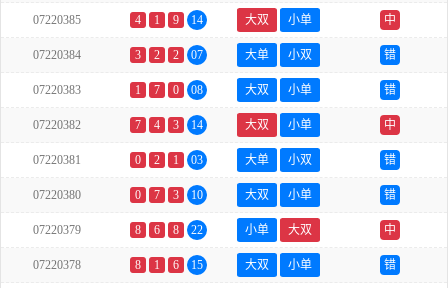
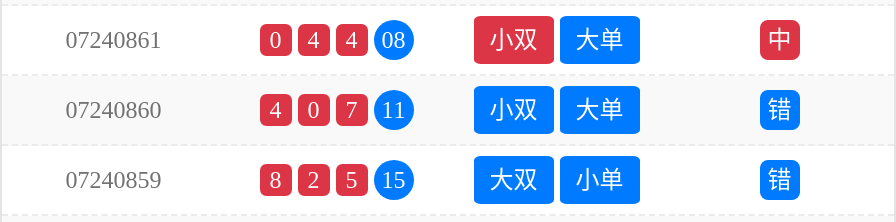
[33,13,81,27] 07220385 -> [66,26,282,54] 07240861 | 0
[154,13,312,27] 1 | 9 | 14 | 大双 | 小单 -> [346,26,624,54] 4 | 08 | 小双 | 大单
[33,48,396,132] 07220384 | 3 | 2 | 2 | 07 | 大单 | 小双 | 错 | 07220383 | 1 | 7 | 0 | 08 | 大双 | 小单 | 错 | 07220382 | 7 -> [66,96,162,124] 07240860
[33,118,396,202] 3 | 14 | 大双 | 小单 | 中 | 07220381 | 0 | 2 | 1 | 03 | 大单 | 小双 | 错 | 07220380 -> none
[173,188,312,202] 3 | 10 | 大双 | 小单 -> [382,96,624,124] 11 | 小双 | 大单
[33,223,81,237] 07220379 -> [66,166,162,194] 07240859
[33,223,396,272] 6 | 8 | 22 | 小单 | 大双 | 中 | 07220378 | 8 | 1 | 6 -> [308,166,358,194] 2 | 5

